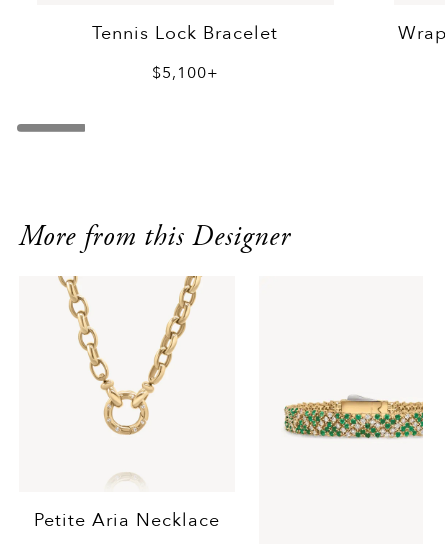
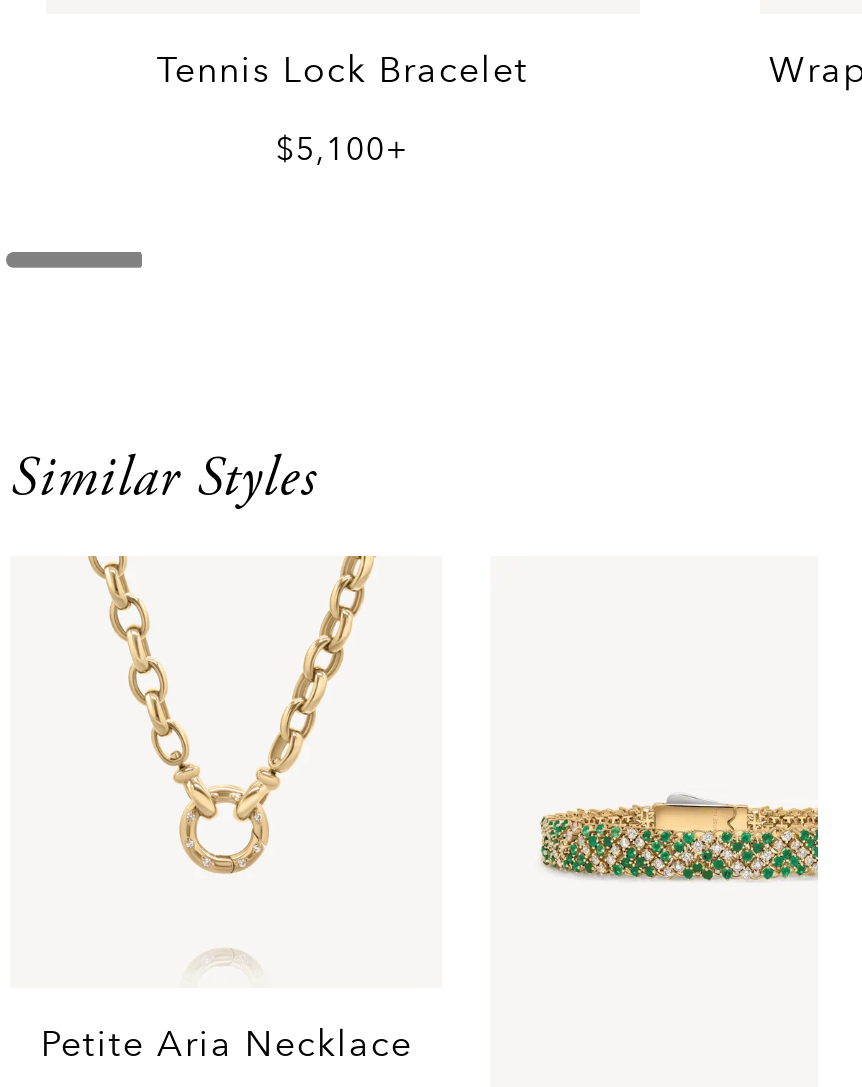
[19,225,291,253] More from this Designer -> [11,453,317,509] Similar Styles

